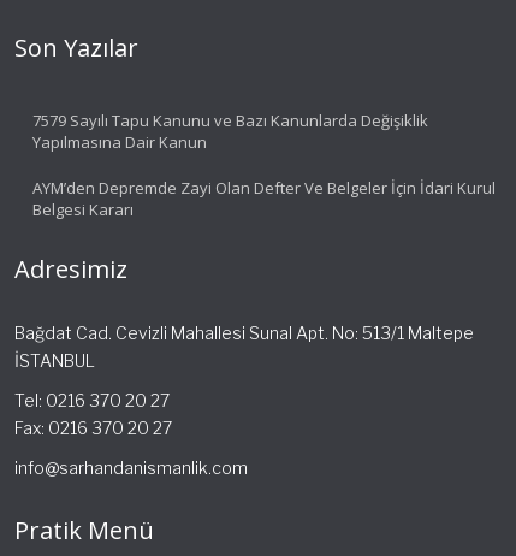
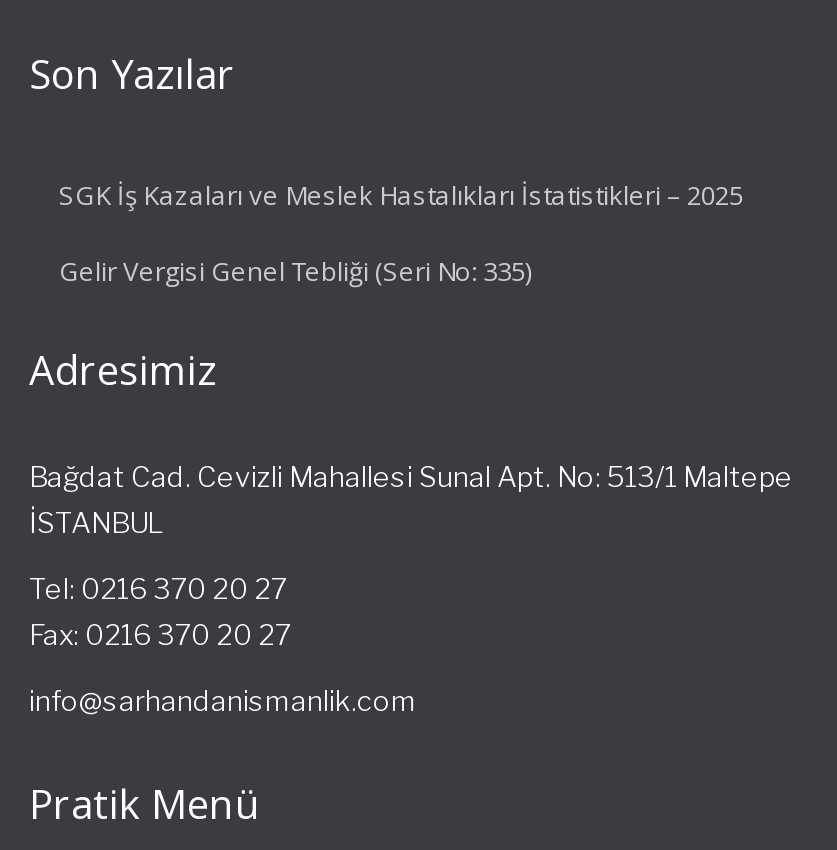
[32,109,428,152] 7579 Sayılı Tapu Kanunu ve Bazı Kanunlarda Değişiklik | Yapılmasına Dair Kanun -> [59,176,743,212] SGK İş Kazaları ve Meslek Hastalıkları İstatistikleri – 2025
[32,176,496,220] AYM’den Depremde Zayi Olan Defter Ve Belgeler İçin İdari Kurul | Belgesi Kararı -> [59,252,531,288] Gelir Vergisi Genel Tebliği (Seri No: 335)

